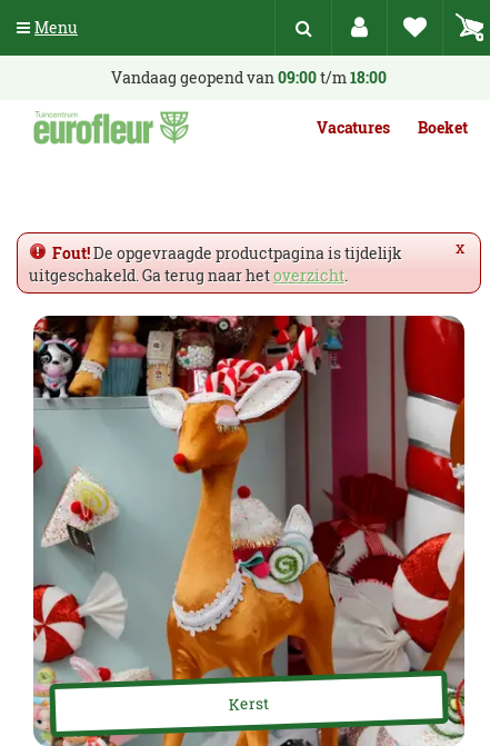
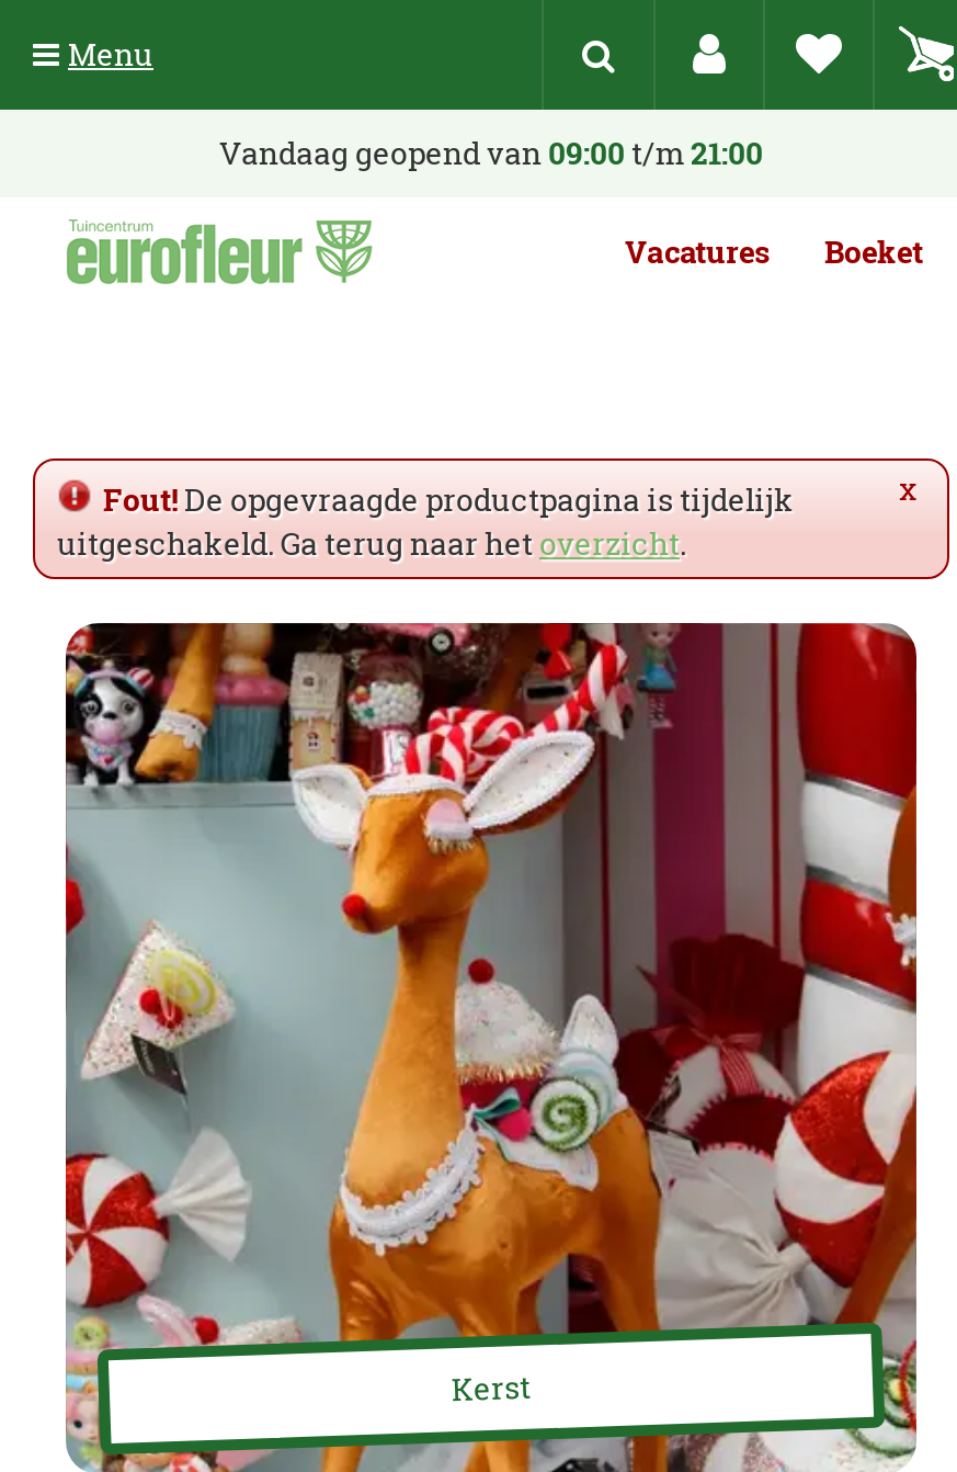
[111,67,387,88] Vandaag geopend van 09:00 t/m 18:00 -> [219,132,763,173] Vandaag geopend van 09:00 t/m 21:00

